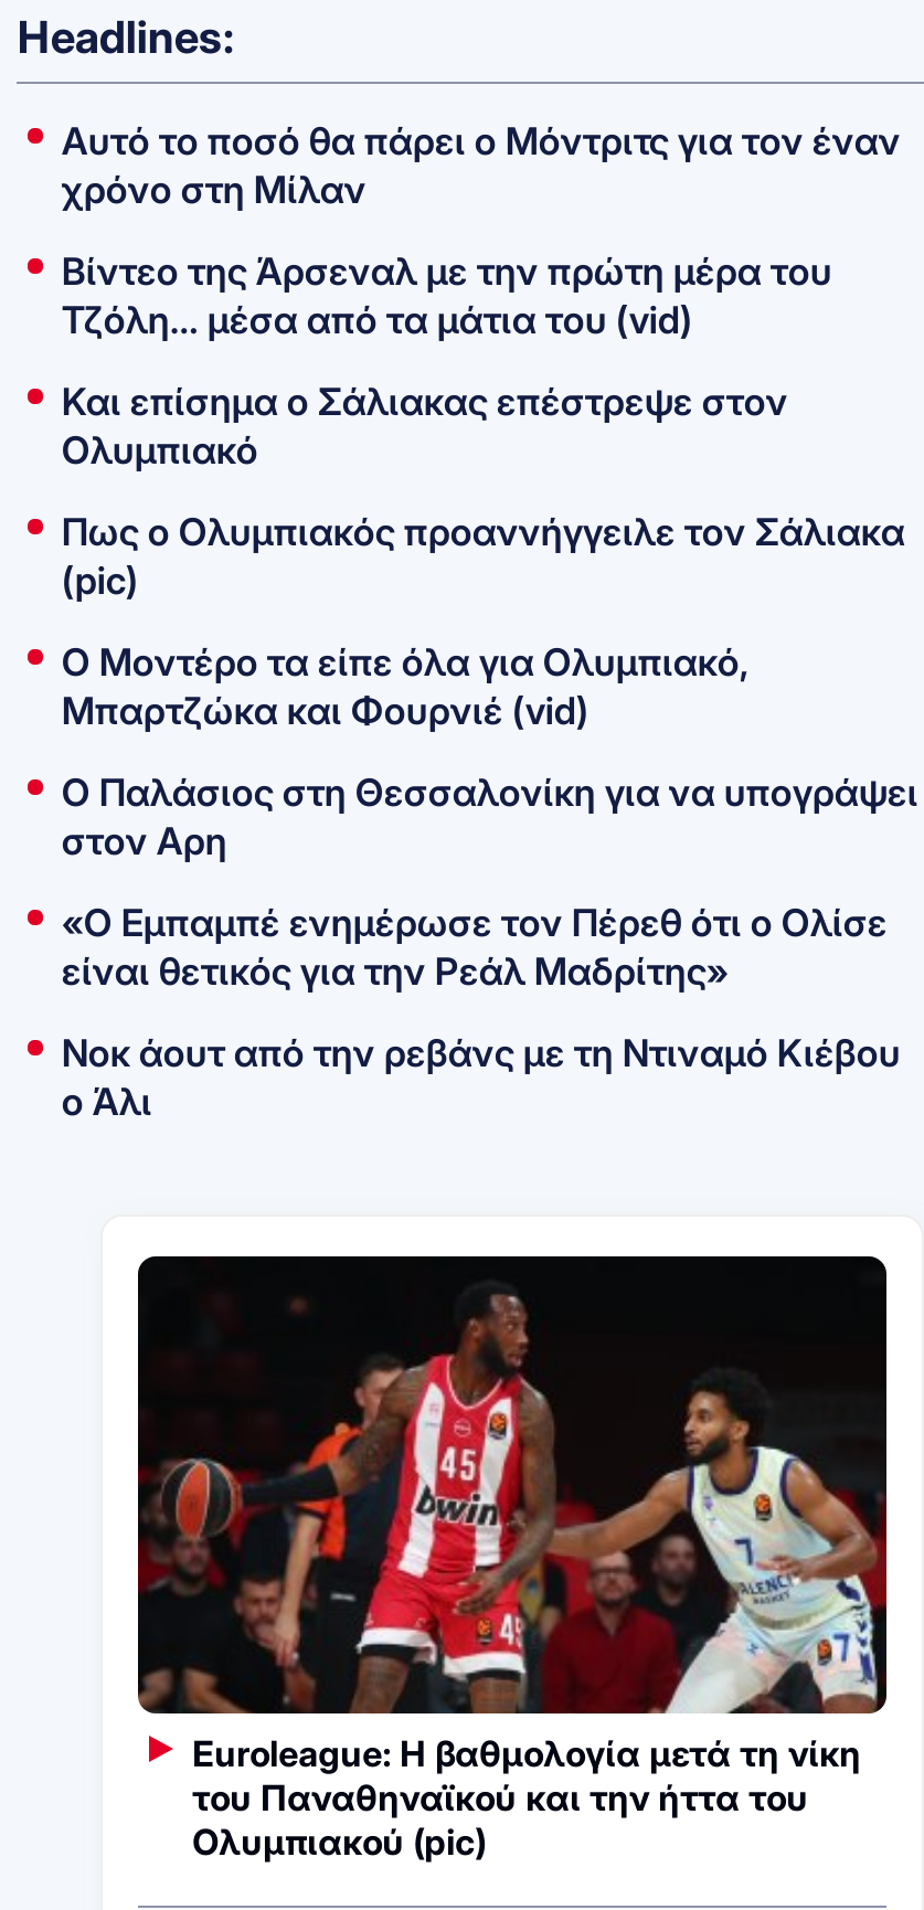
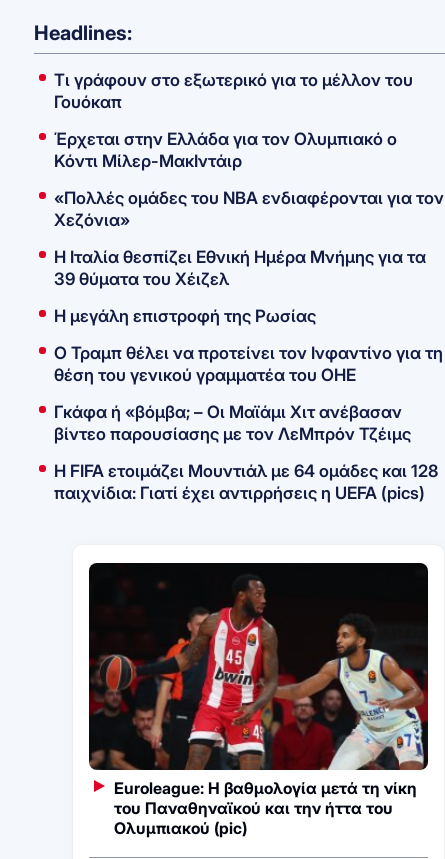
[61,119,900,211] Αυτό το ποσό θα πάρει ο Μόντριτς για τον έναν | χρόνο στη Μίλαν -> [54,70,413,112] Τι γράφουν στο εξωτερικό για το μέλλον του | Γουόκαπ
[61,249,832,342] Βίντεο της Άρσεναλ με την πρώτη μέρα του | Τζόλη… μέσα από τα μάτια του (vid) -> [54,129,397,171] Έρχεται στην Ελλάδα για τον Ολυμπιακό ο | Κόντι Μίλερ-ΜακΙντάιρ
[61,379,788,472] Και επίσημα ο Σάλιακας επέστρεψε στον | Ολυμπιακό -> [54,188,444,230] «Πολλές ομάδες του ΝΒΑ ενδιαφέρονται για τον | Χεζόνια»
[61,509,905,602] Πως ο Ολυμπιακός προαννήγγειλε τον Σάλιακα | (pic) -> [54,247,426,289] Η Ιταλία θεσπίζει Εθνική Ημέρα Μνήμης για τα | 39 θύματα του Χέιζελ
[61,640,748,732] Ο Μοντέρο τα είπε όλα για Ολυμπιακό, | Μπαρτζώκα και Φουρνιέ (vid) -> [54,306,316,326] Η μεγάλη επιστροφή της Ρωσίας
[61,770,918,863] Ο Παλάσιος στη Θεσσαλονίκη για να υπογράψει | στον Αρη -> [54,343,443,385] O Τραμπ θέλει να προτείνει τον Ινφαντίνο για τη | θέση του γενικού γραμματέα του ΟΗΕ
[61,900,887,993] «Ο Εμπαμπέ ενημέρωσε τον Πέρεθ ότι ο Ολίσε | είναι θετικός για την Ρεάλ Μαδρίτης» -> [54,402,411,444] Γκάφα ή «βόμβα; – Οι Μαϊάμι Χιτ ανέβασαν | βίντεο παρουσίασης με τον ΛεΜπρόν Τζέιμς
[61,1031,900,1123] Νοκ άουτ από την ρεβάνς με τη Ντιναμό Κιέβου | ο Άλι -> [54,461,438,503] Η FIFA ετοιμάζει Μουντιάλ με 64 ομάδες και 128 | παιχνίδια: Γιατί έχει αντιρρήσεις η UEFA (pics)

